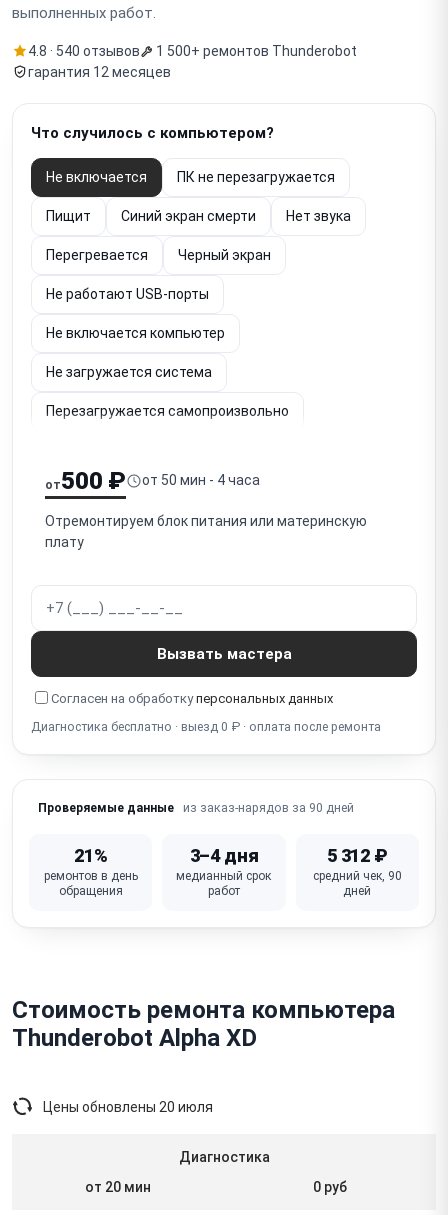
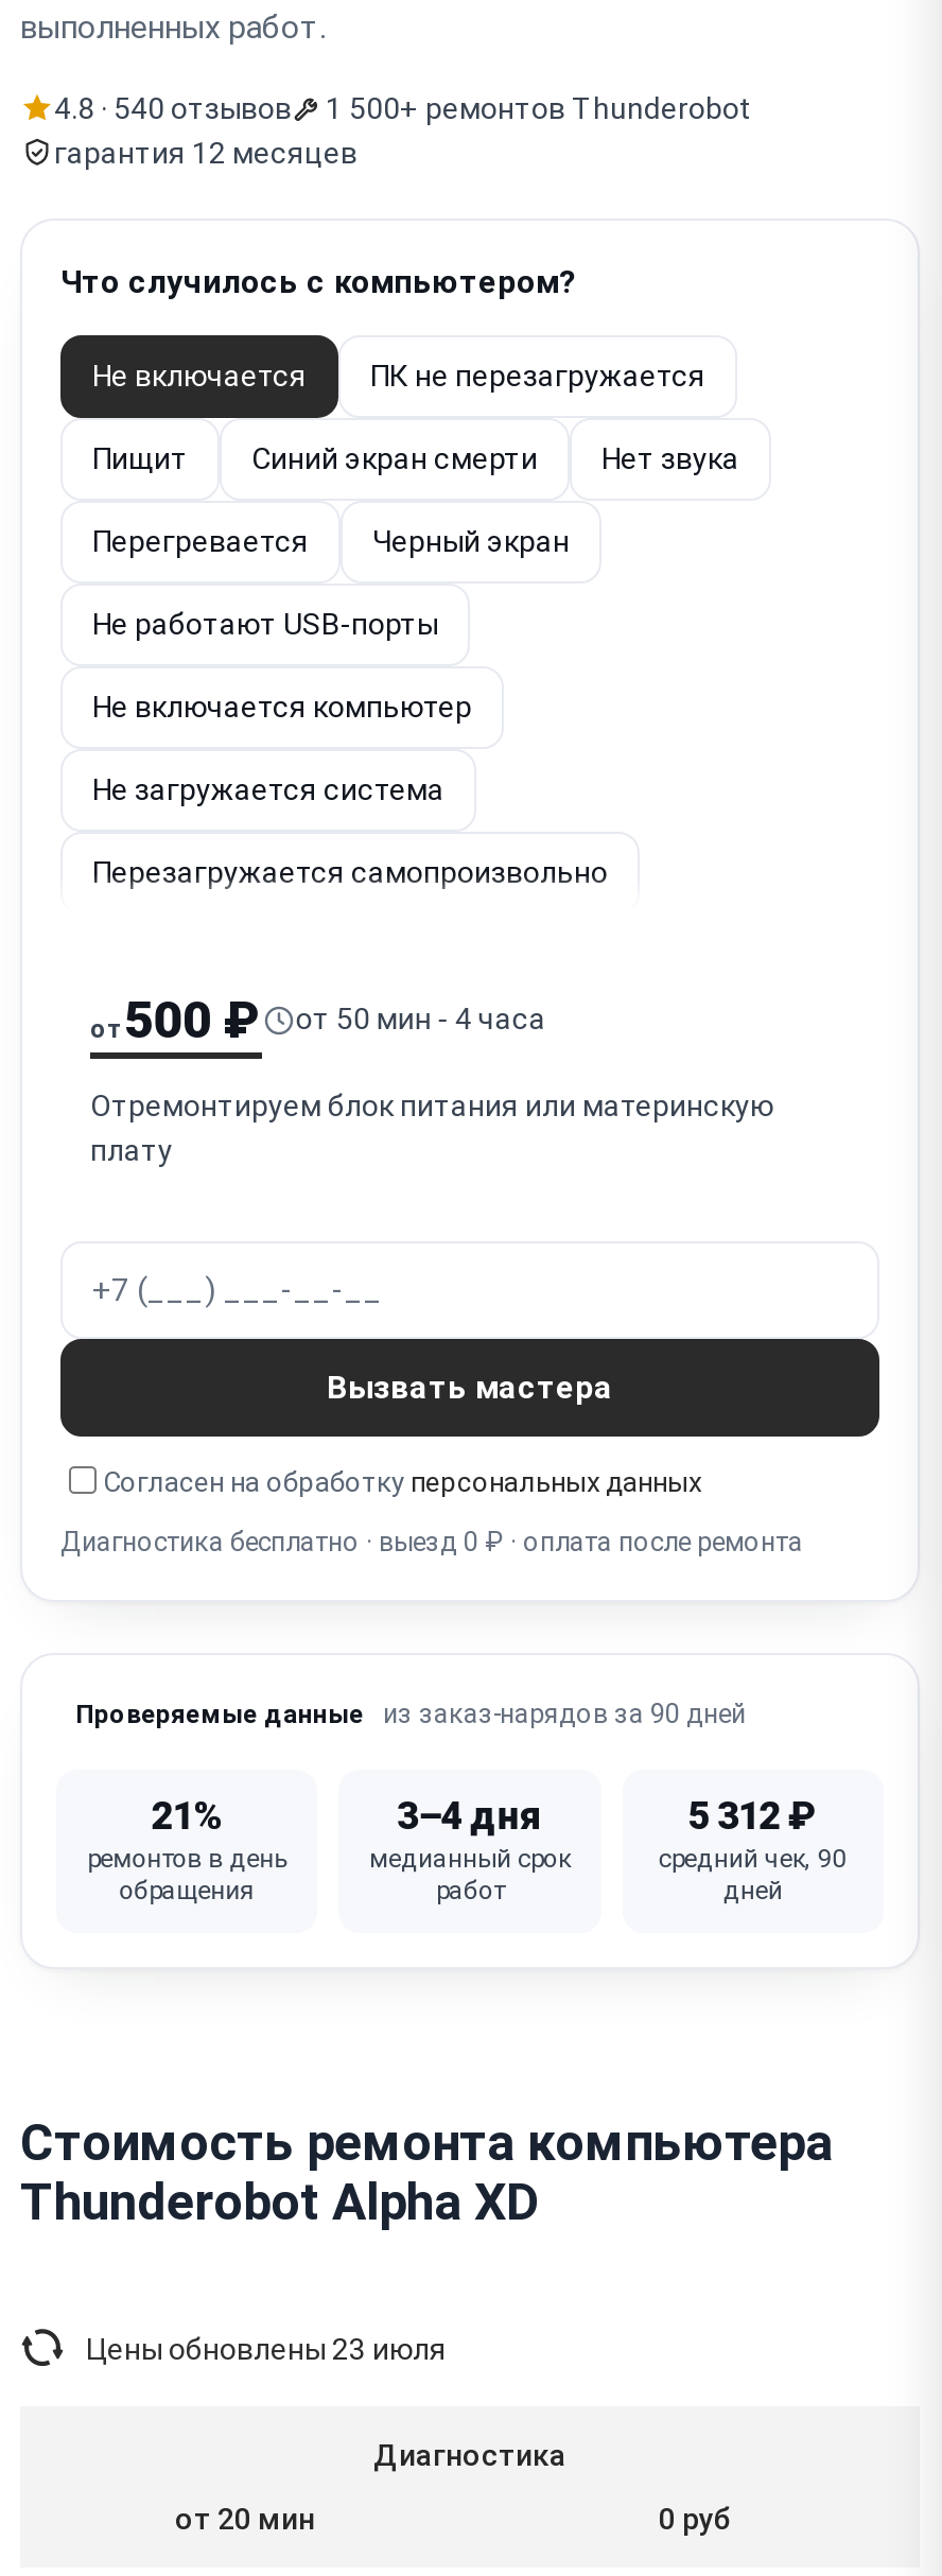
[43,1098,213,1114] Цены обновлены 20 июля -> [86,2331,447,2365] Цены обновлены 23 июля

